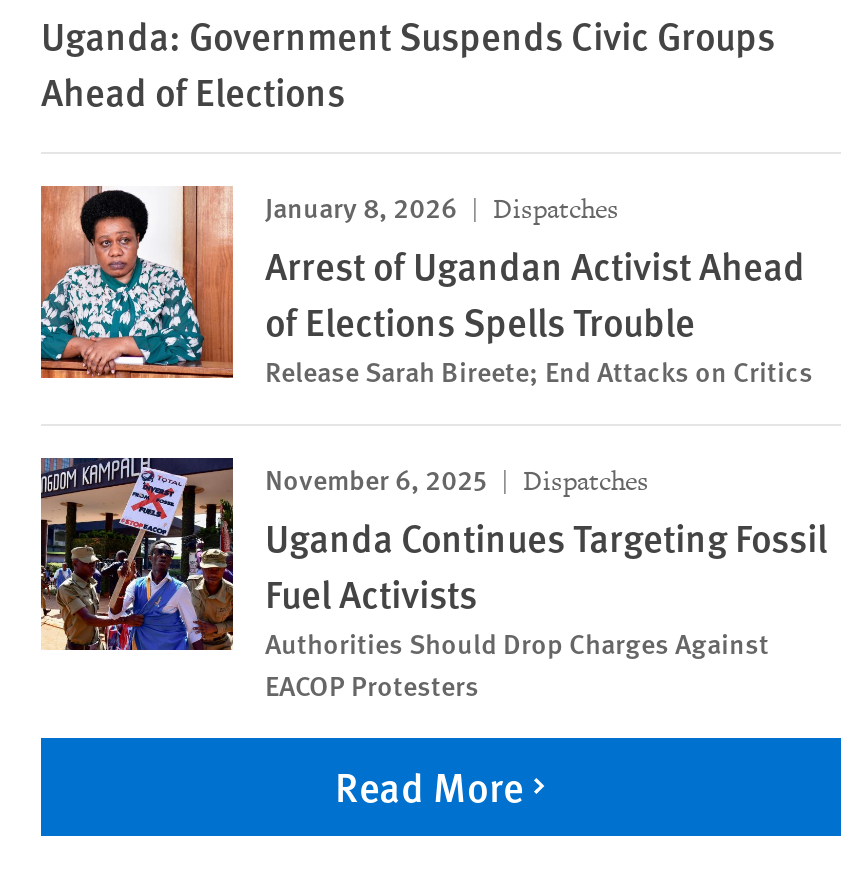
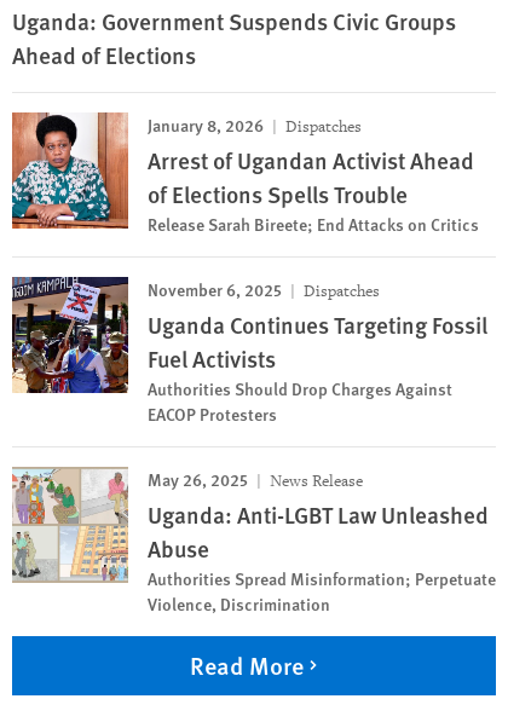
none -> [11,466,496,615] [image] | May 26, 2025 | News Release | Uganda: Anti-LGBT Law Unleashed | Abuse | Authorities Spread Misinformation; Perpetuate | Violence, Discrimination

